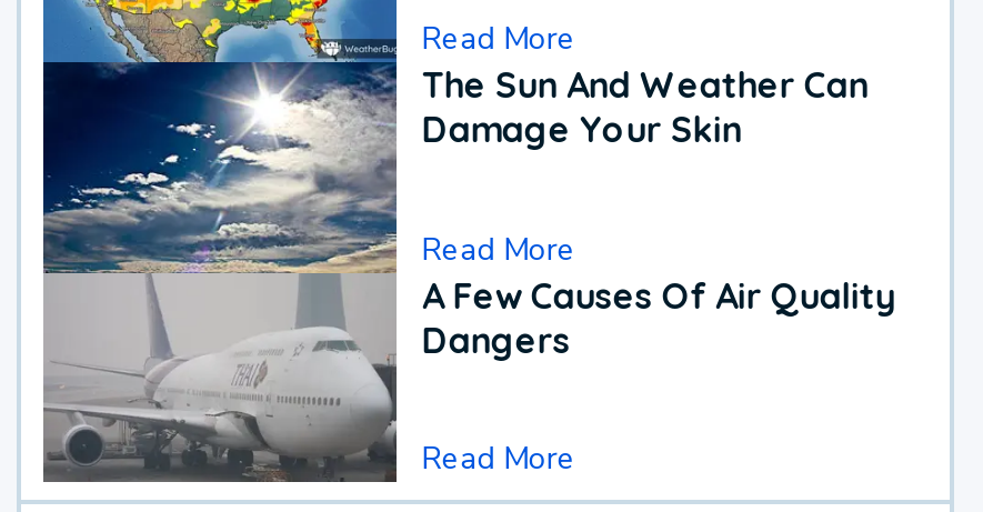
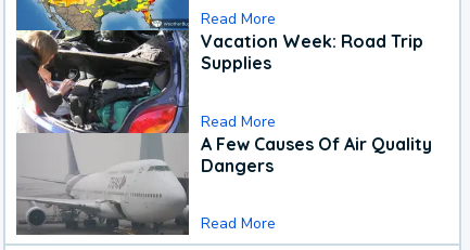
[41,40,868,275] [image] | The Sun And Weather Can | Damage Your Skin -> [15,29,424,134] [image] | Vacation Week: Road Trip | Supplies

